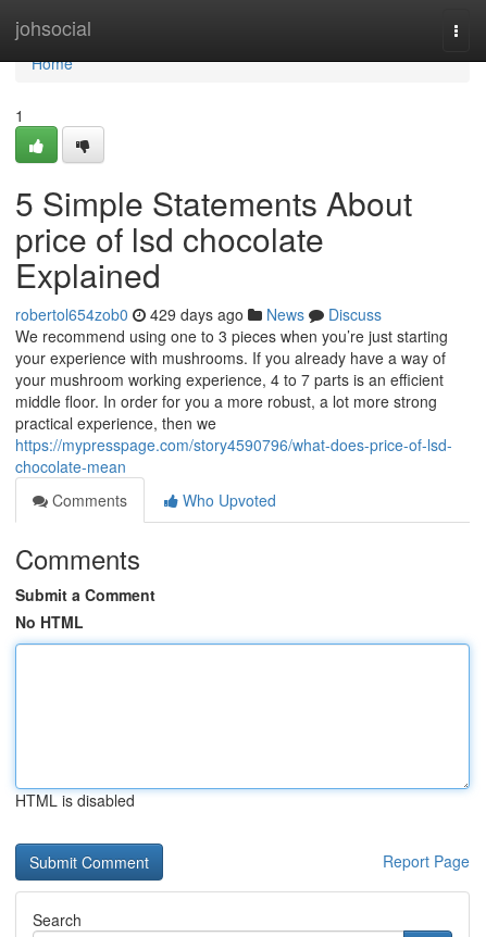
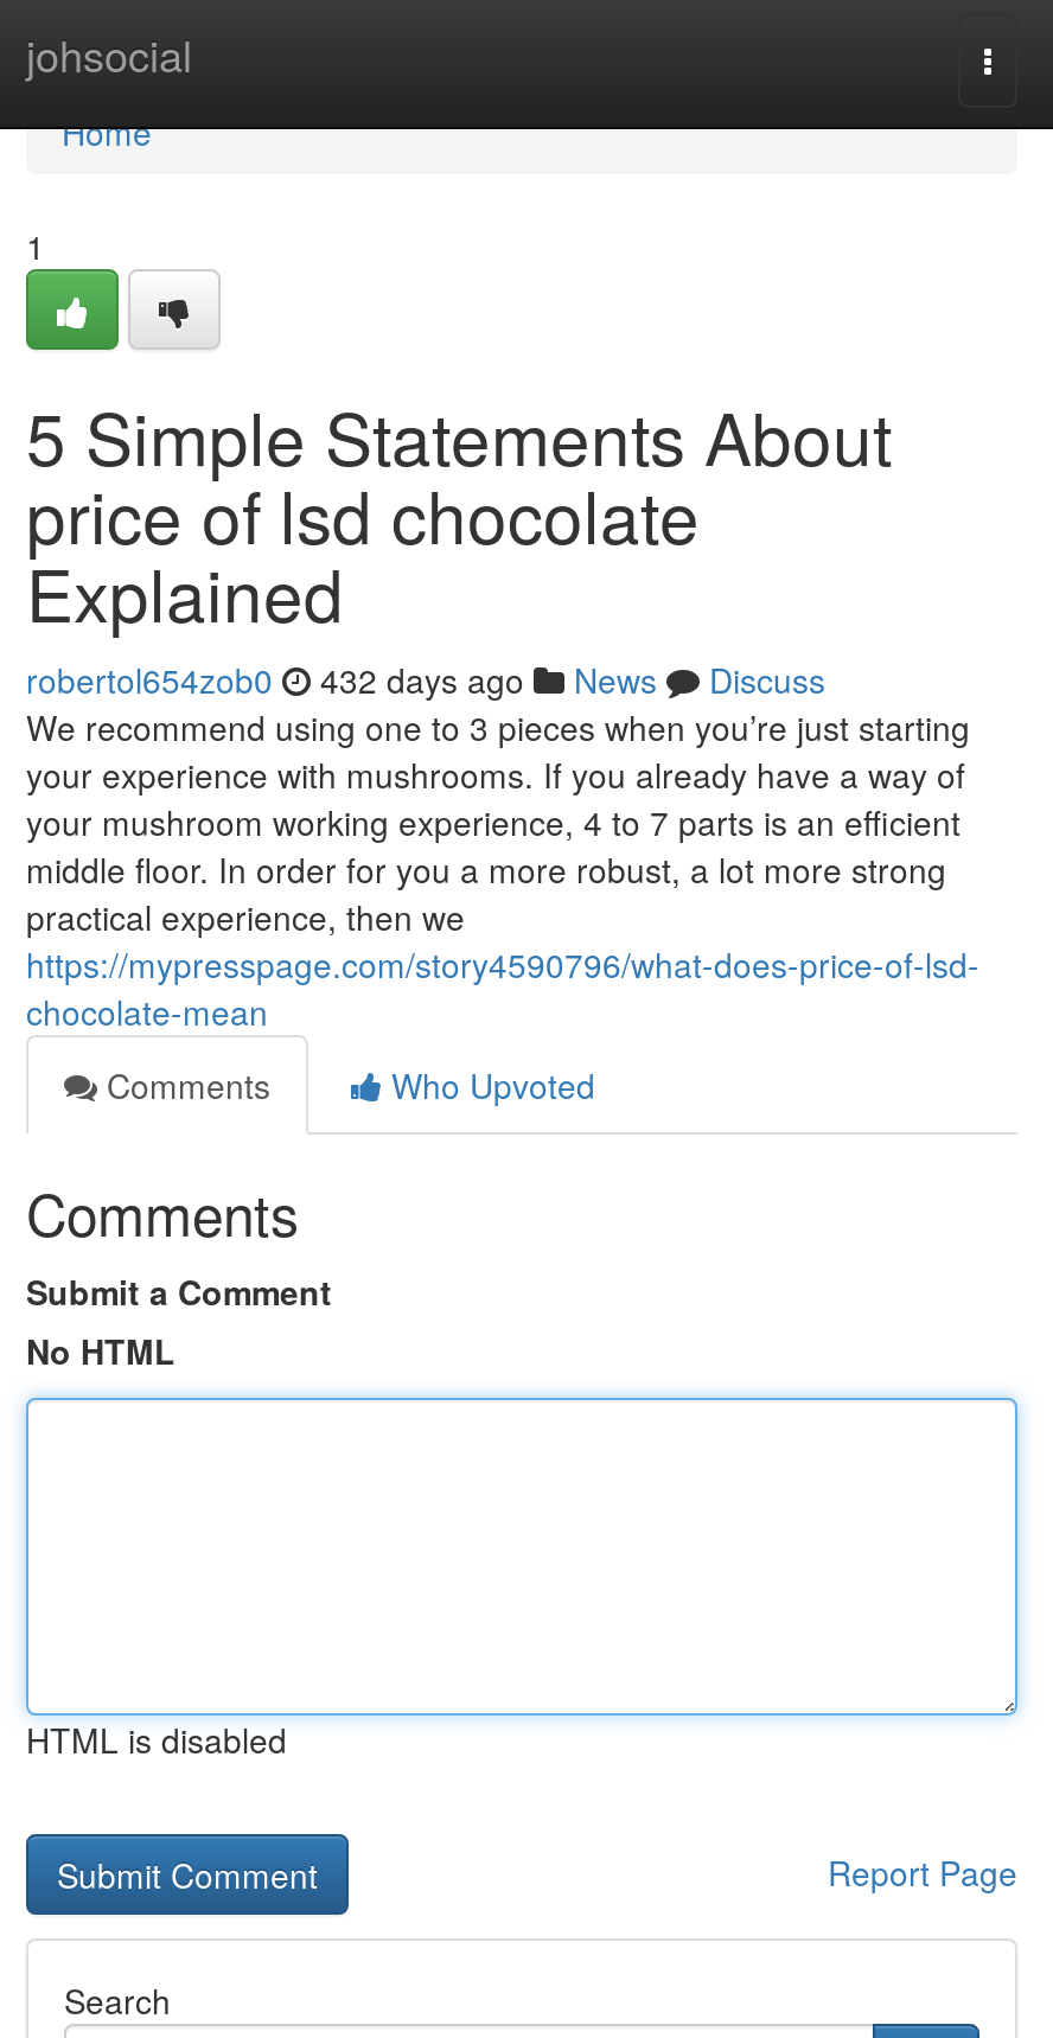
[15,303,382,325] robertol654zob0 429 days ago News Discuss -> [26,656,825,703] robertol654zob0 432 days ago News Discuss

